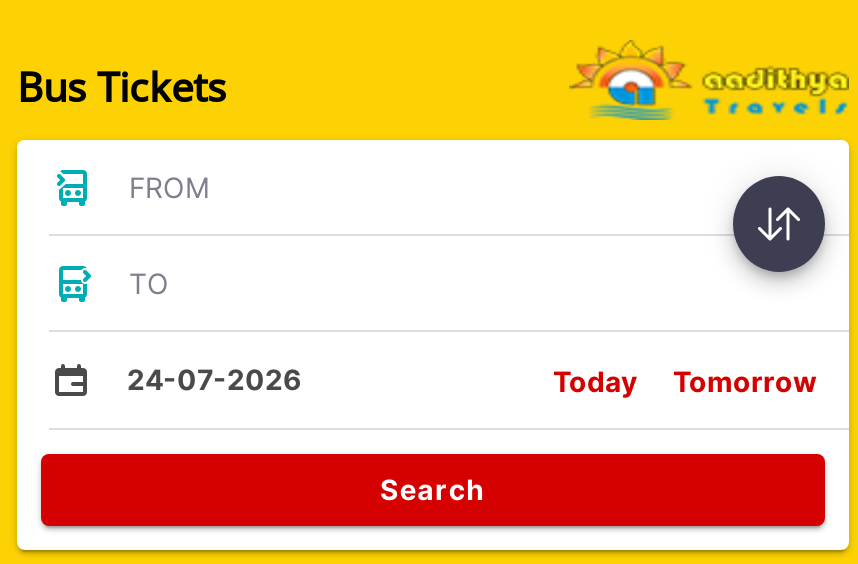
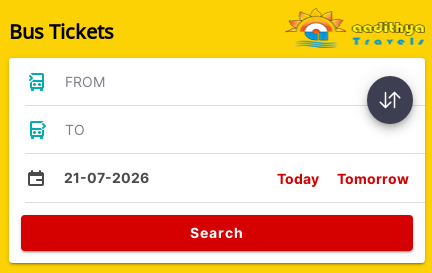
[127,362,301,396] 24-07-2026 -> [64,169,149,186] 21-07-2026

